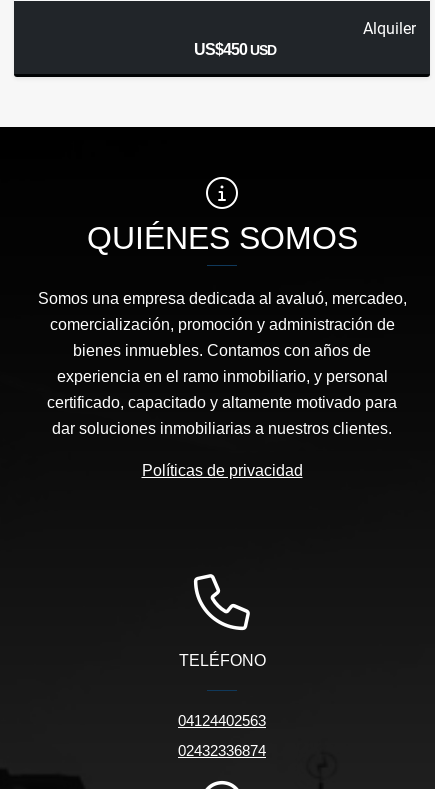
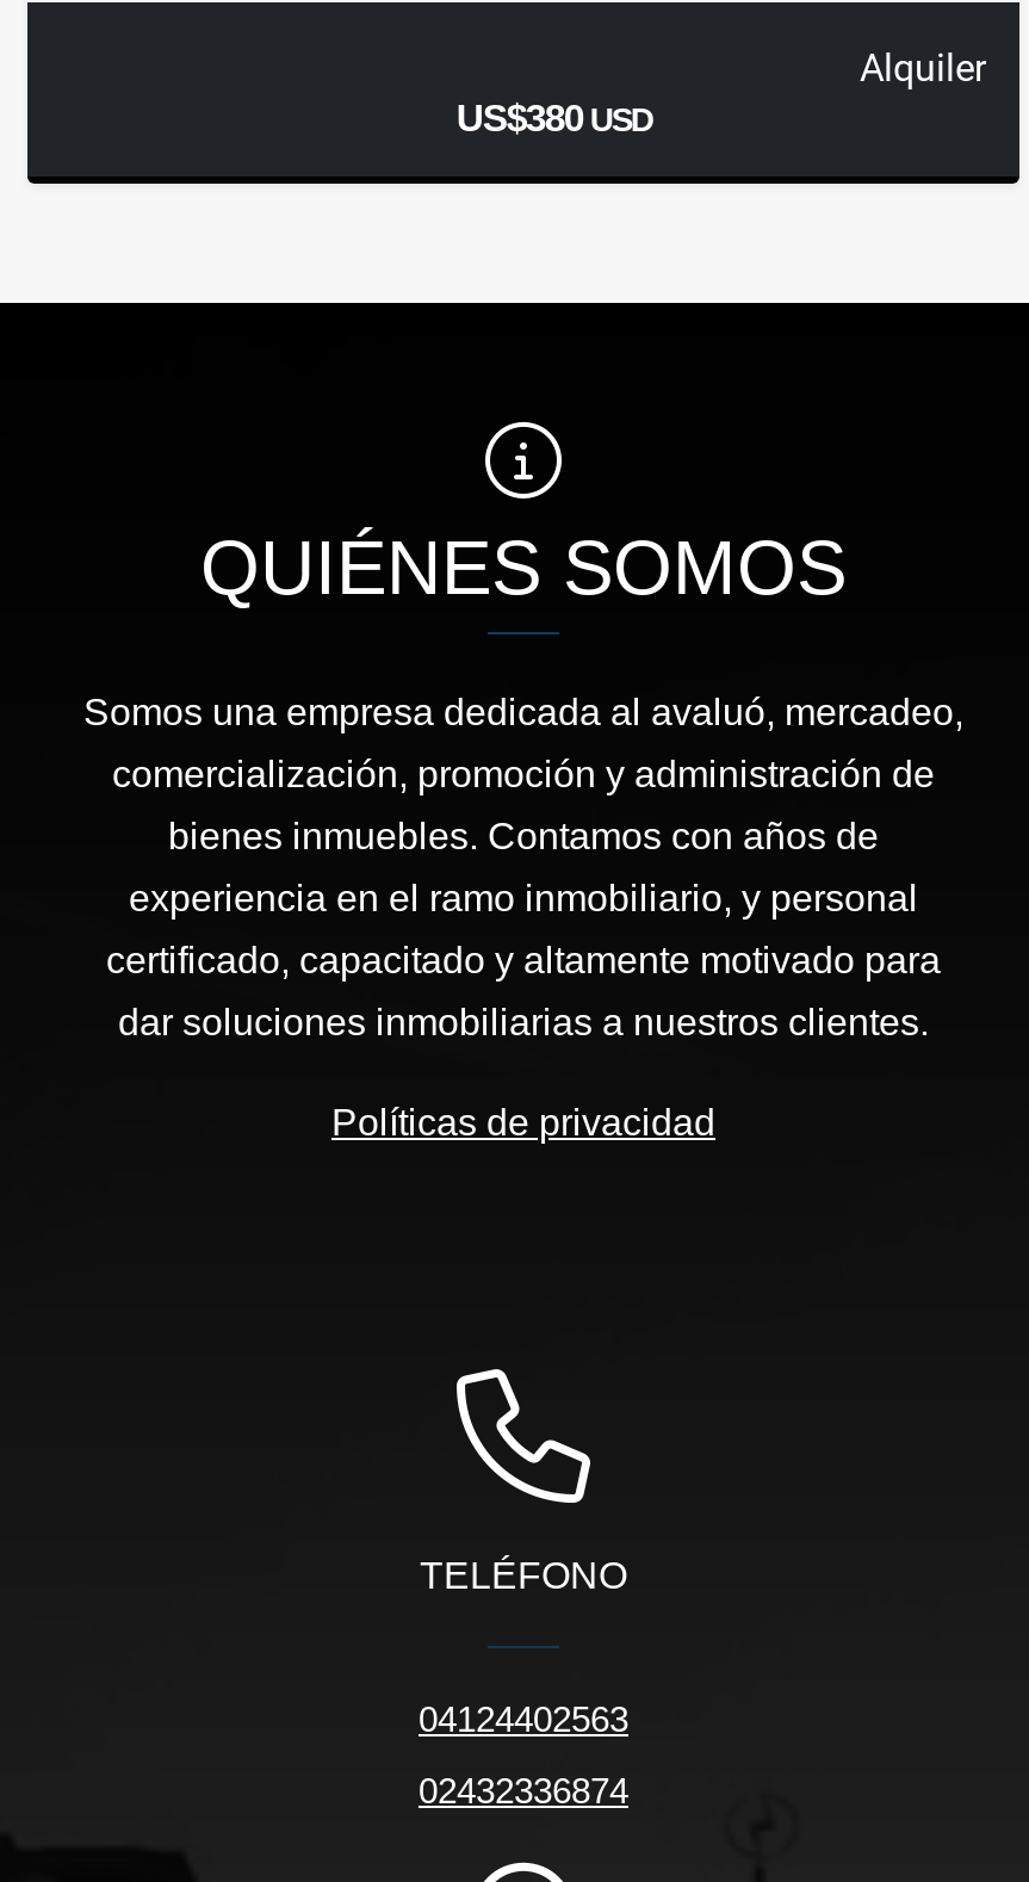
[194,41,276,58] US$450 USD -> [456,99,652,139] US$380 USD

